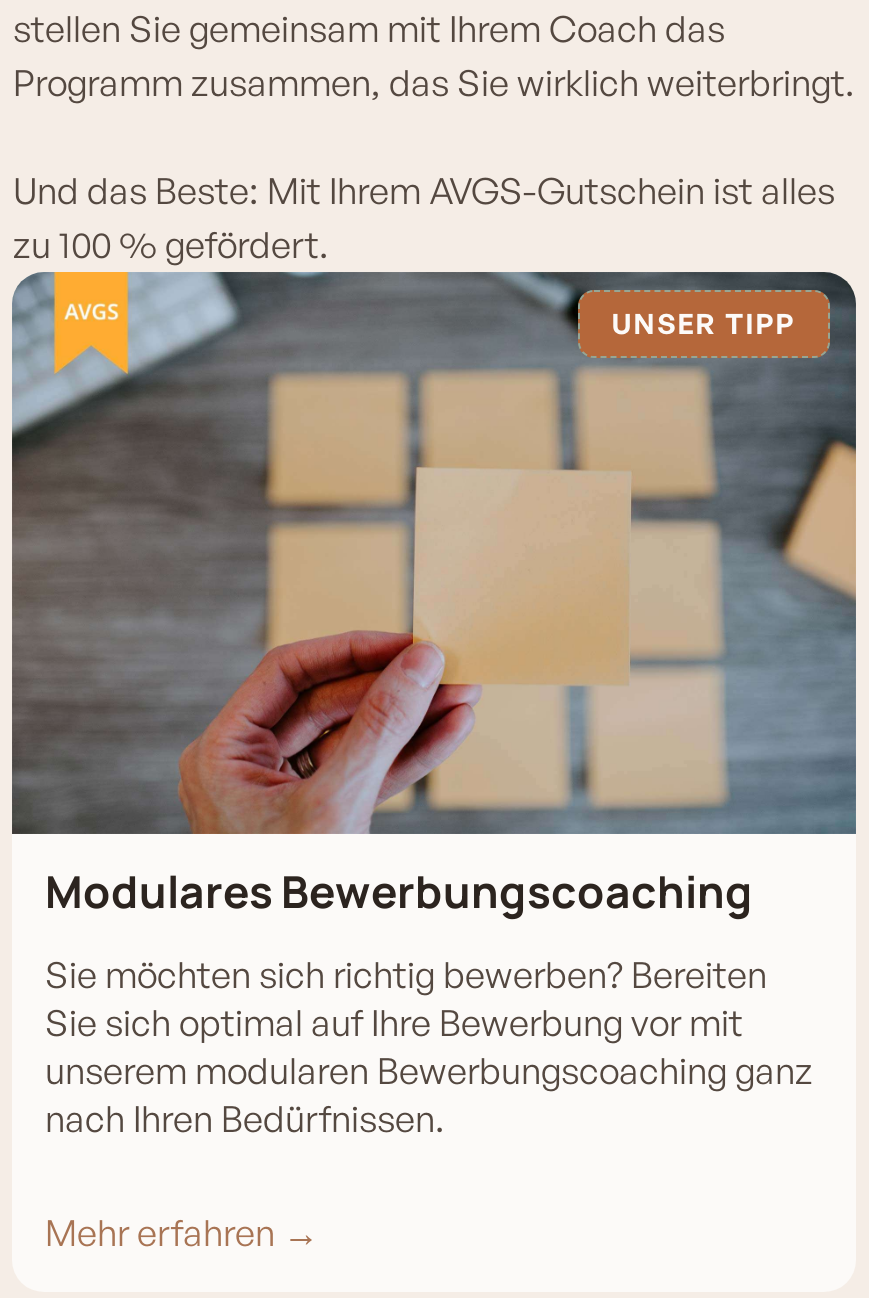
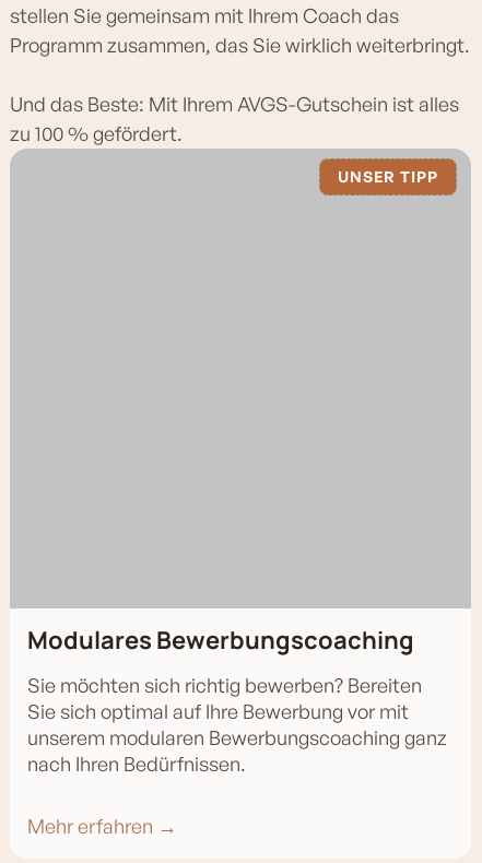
[10,272,858,834] [image] -> none

